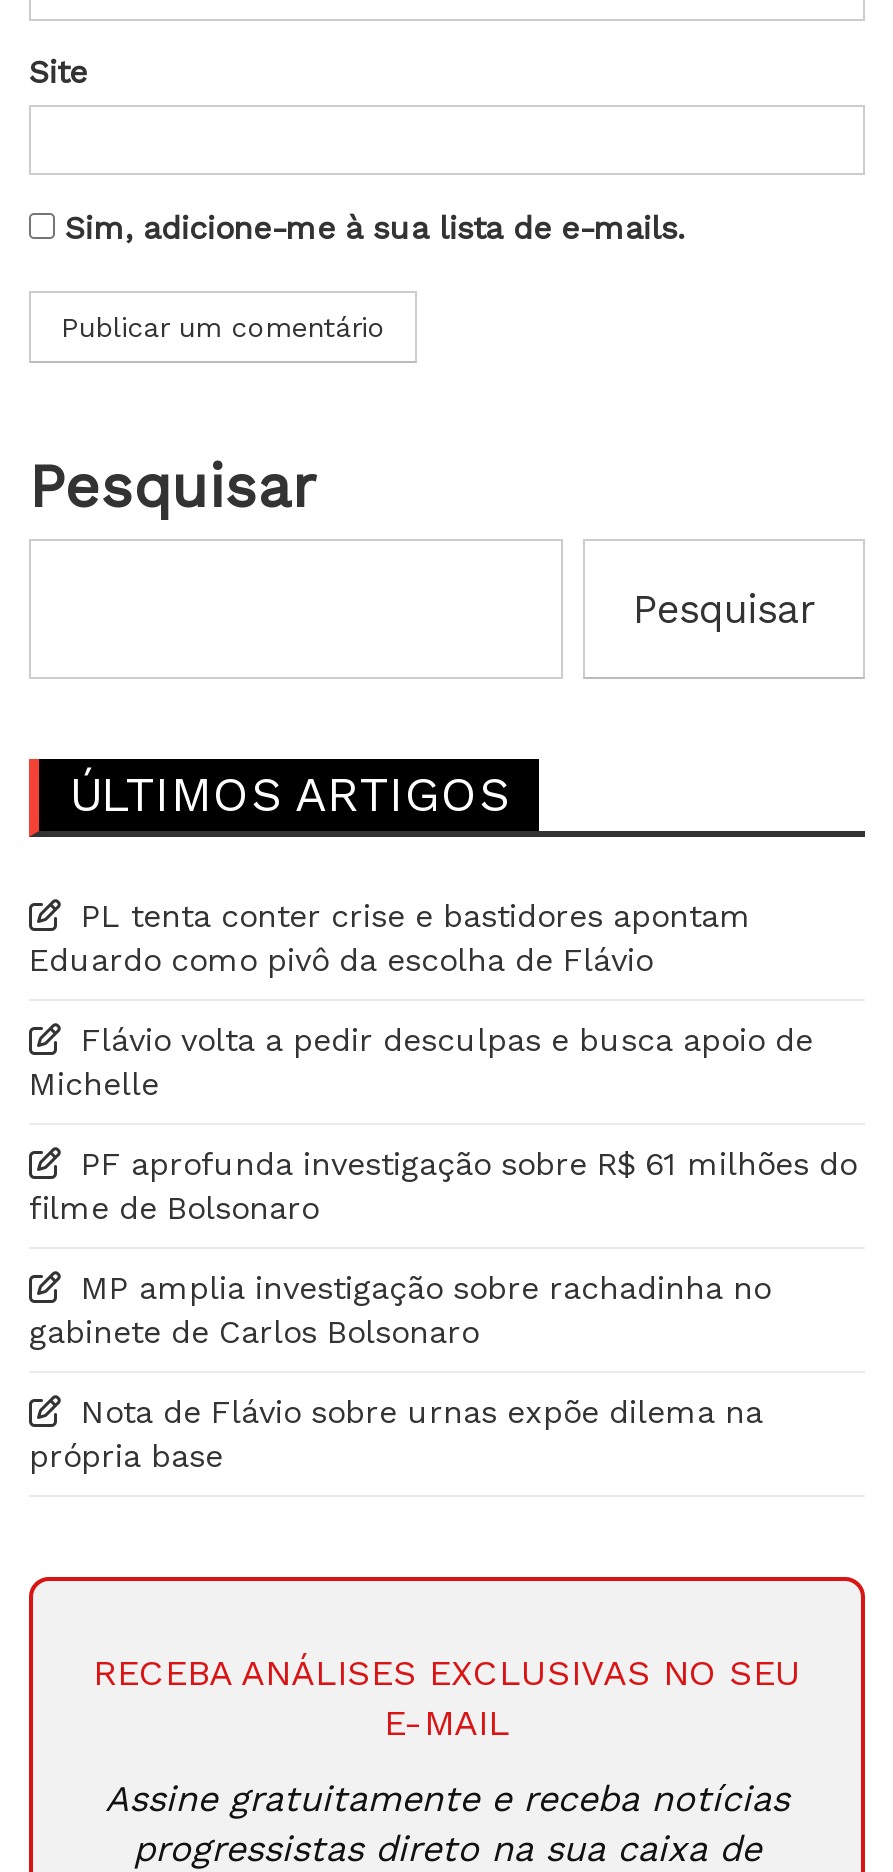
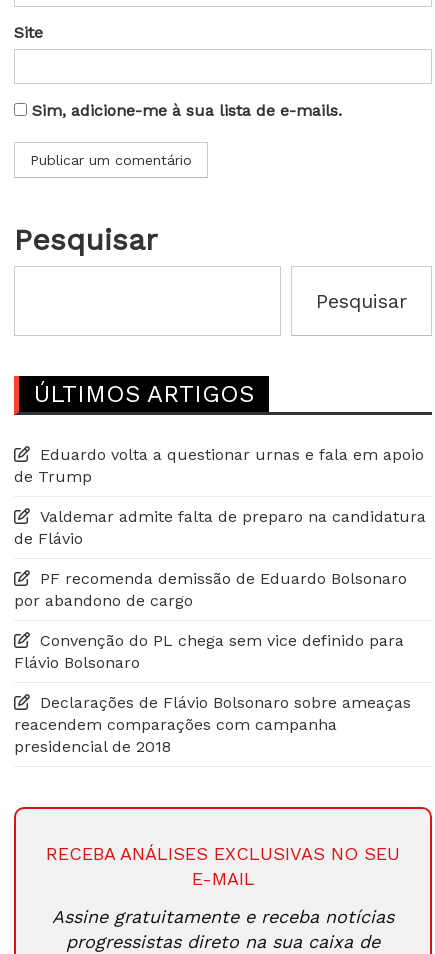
[29,897,751,979] PL tenta conter crise e bastidores apontam | Eduardo como pivô da escolha de Flávio -> [14,445,424,486] Eduardo volta a questionar urnas e fala em apoio | de Trump
[29,1021,813,1103] Flávio volta a pedir desculpas e busca apoio de | Michelle -> [14,507,426,548] Valdemar admite falta de preparo na candidatura | de Flávio
[29,1145,857,1227] PF aprofunda investigação sobre R$ 61 milhões do | filme de Bolsonaro -> [14,569,407,610] PF recomenda demissão de Eduardo Bolsonaro | por abandono de cargo
[29,1269,771,1351] MP amplia investigação sobre rachadinha no | gabinete de Carlos Bolsonaro -> [14,631,404,672] Convenção do PL chega sem vice definido para | Flávio Bolsonaro
[29,1393,763,1475] Nota de Flávio sobre urnas expõe dilema na | própria base -> [14,693,411,756] Declarações de Flávio Bolsonaro sobre ameaças | reacendem comparações com campanha | presidencial de 2018

